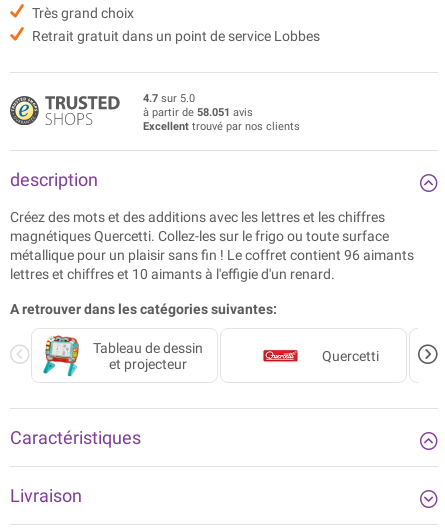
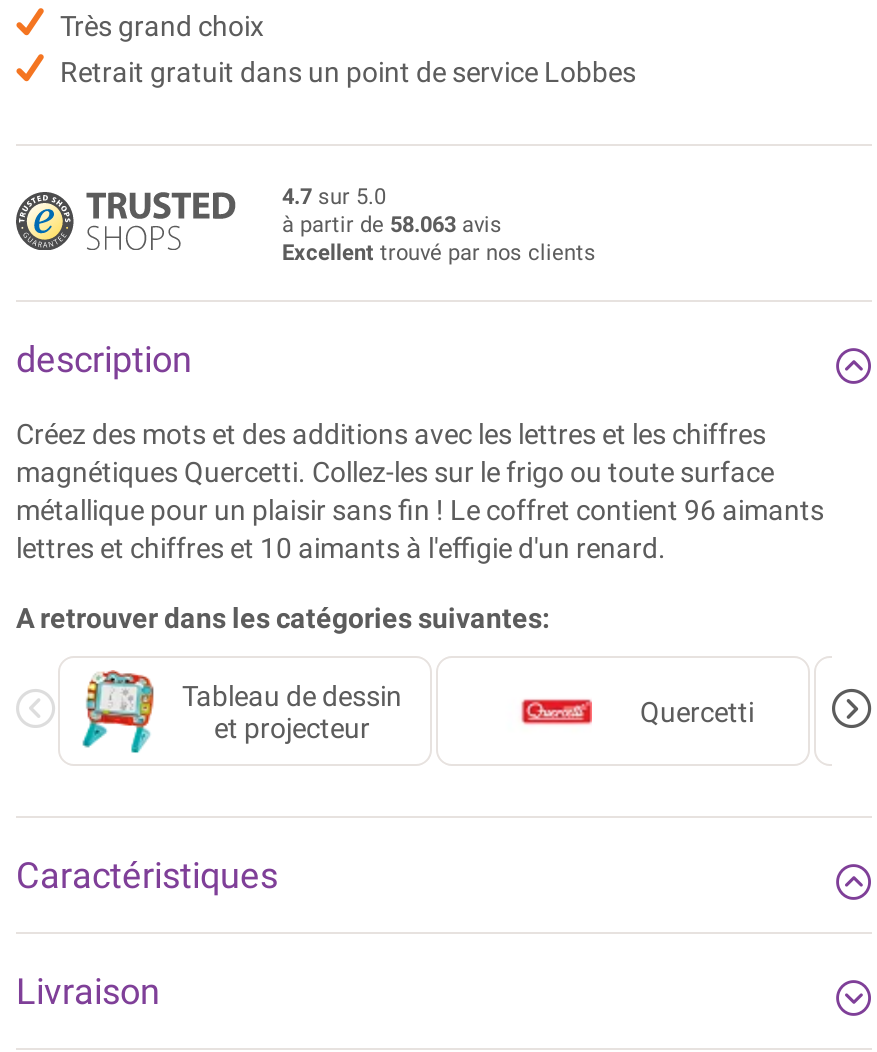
[143,106,253,119] à partir de 58.051 avis -> [282,212,502,238] à partir de 58.063 avis

